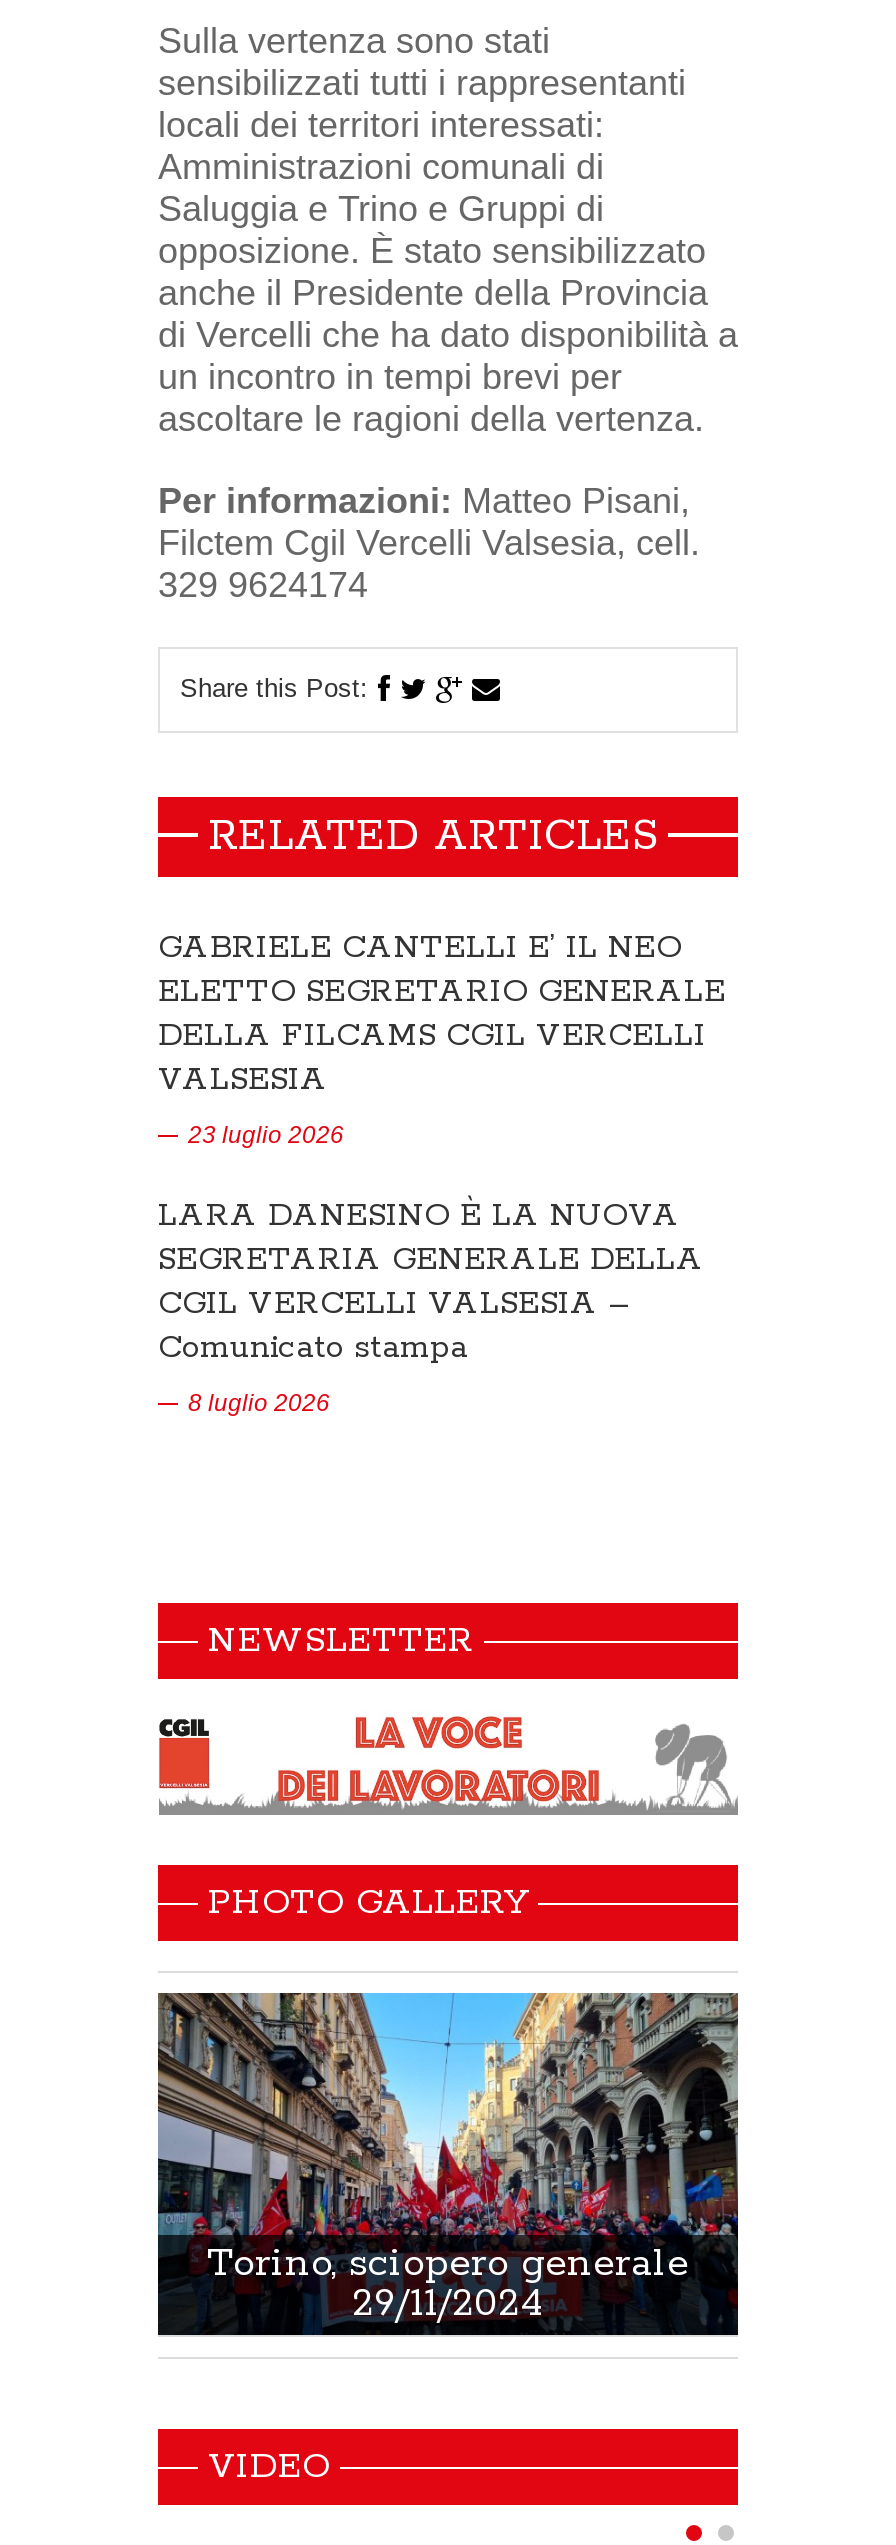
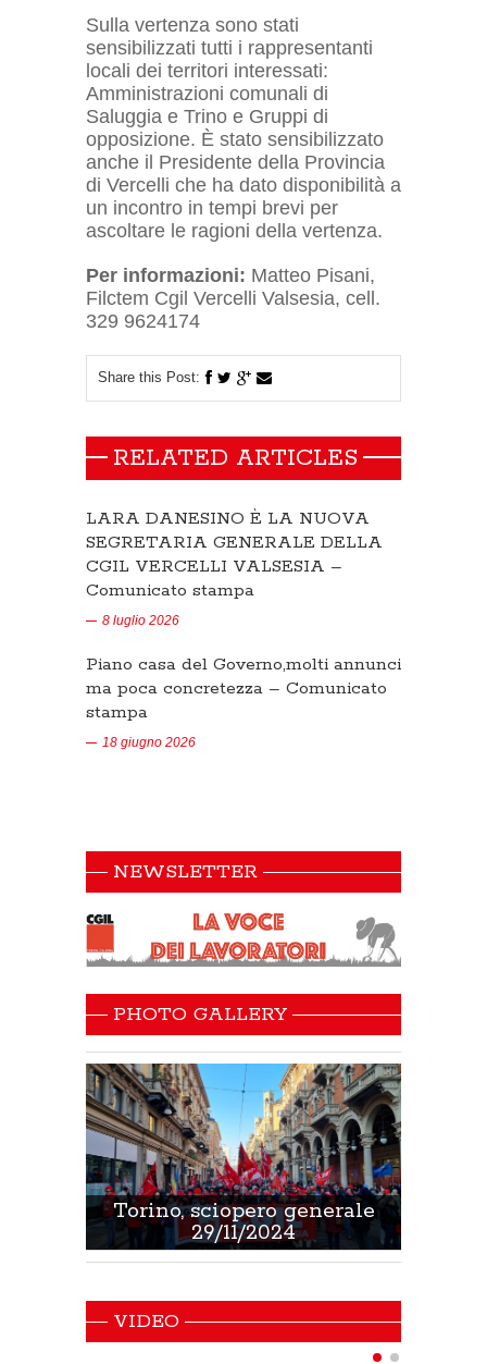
[158,927,726,1149] GABRIELE CANTELLI E’ IL NEO | ELETTO SEGRETARIO GENERALE | DELLA FILCAMS CGIL VERCELLI | VALSESIA | 23 luglio 2026 -> none
moved [158,1195,704,1417] -> [86,507,383,628]: LARA DANESINO È LA NUOVA | SEGRETARIA GENERALE DELLA | CGIL VERCELLI VALSESIA – | Comunicato stampa | 8 luglio 2026
none -> [86,653,401,750] Piano casa del Governo,molti annunci | ma poca concretezza – Comunicato | stampa | 18 giugno 2026

